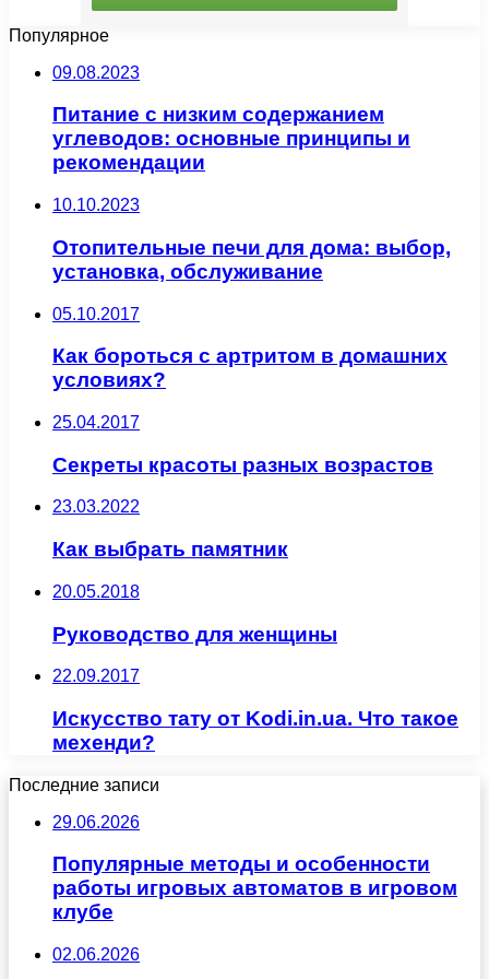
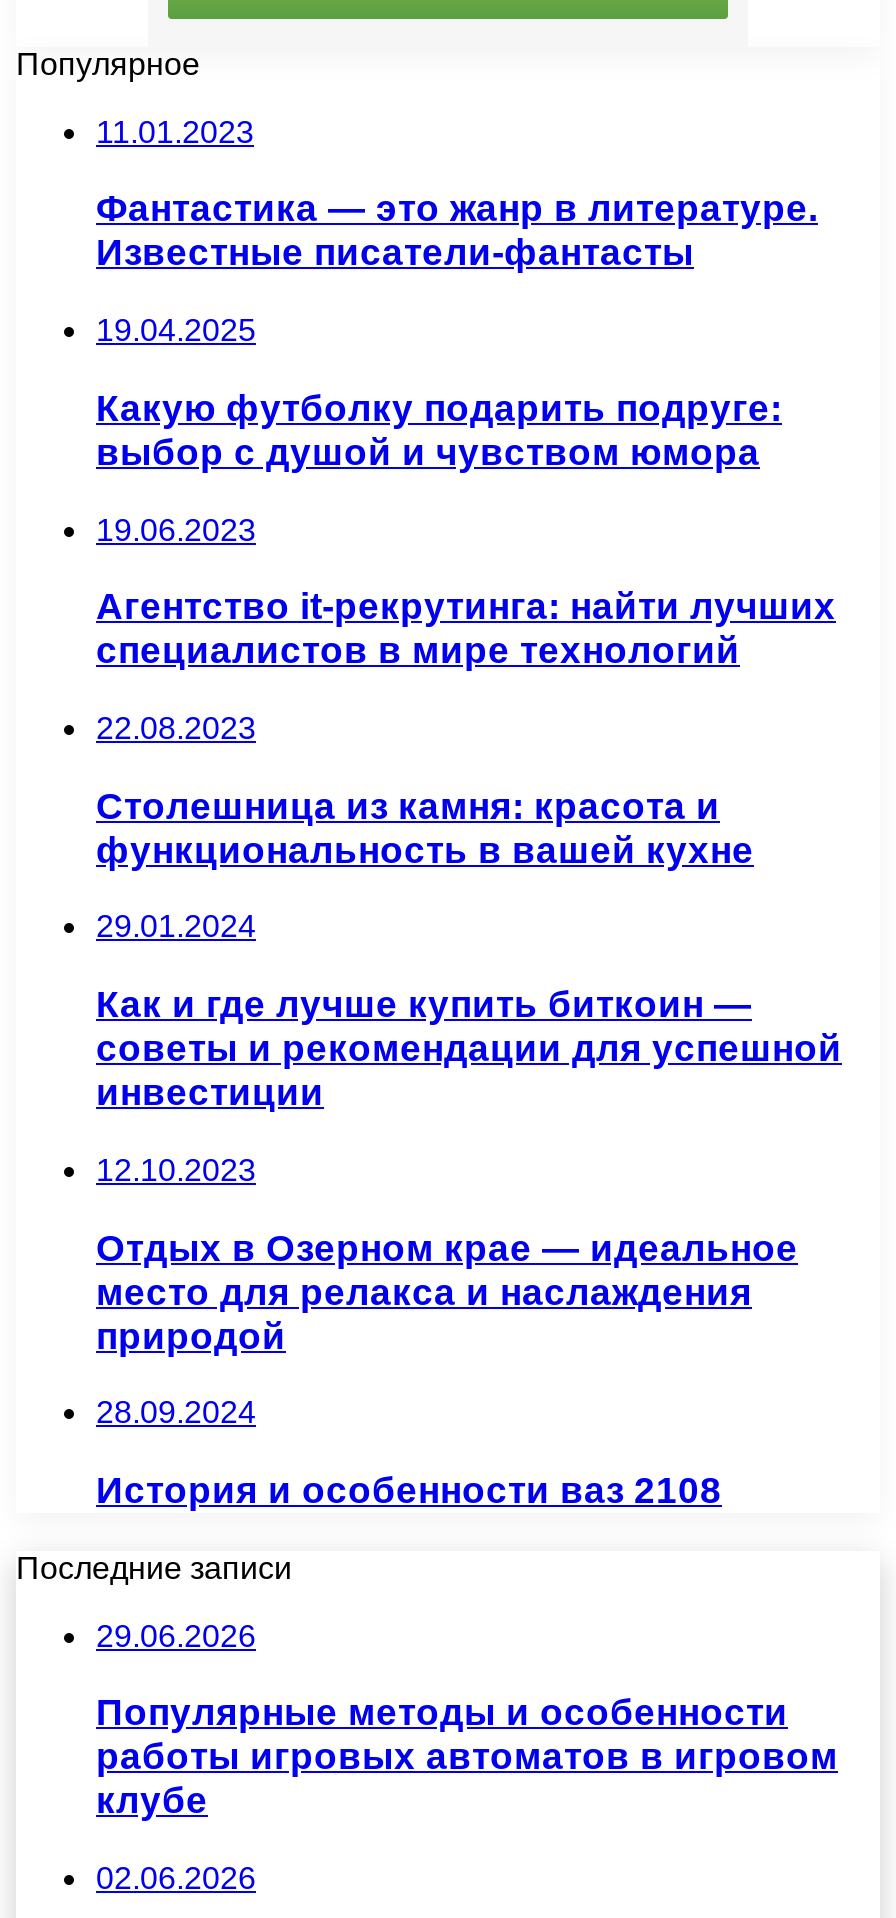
[52,63,140,82] 09.08.2023 -> [96,114,254,148] 11.01.2023
[52,103,410,174] Питание с низким содержанием | углеводов: основные принципы и | рекомендации -> [96,188,818,274] Фантастика — это жанр в литературе. | Известные писатели-фантасты
[52,196,140,214] 10.10.2023 -> [96,313,256,347] 19.04.2025
[52,236,451,283] Отопительные печи для дома: выбор, | установка, обслуживание -> [96,387,782,473] Какую футболку подарить подруге: | выбор с душой и чувством юмора
[52,304,140,323] 05.10.2017 -> [96,512,256,546] 19.06.2023
[52,345,448,391] Как бороться с артритом в домашних | условиях? -> [96,586,836,672] Агентство it-рекрутинга: найти лучших | специалистов в мире технологий
[52,413,140,432] 25.04.2017 -> [96,711,256,745] 22.08.2023
[52,453,433,476] Секреты красоты разных возрастов -> [96,784,754,870] Столешница из камня: красота и | функциональность в вашей кухне
[52,498,140,516] 23.03.2022 -> [96,910,256,944] 29.01.2024
[52,538,288,561] Как выбрать памятник -> [96,983,842,1113] Как и где лучше купить биткоин — | советы и рекомендации для успешной | инвестиции
[52,582,140,601] 20.05.2018 -> [96,1153,256,1187] 12.10.2023
[52,622,337,645] Руководство для женщины -> [96,1226,798,1356] Отдых в Озерном крае — идеальное | место для релакса и наслаждения | природой
[52,667,140,685] 22.09.2017 -> [96,1396,256,1430] 28.09.2024
[52,707,458,754] Искусство тату от Kodi.in.ua. Что такое | мехенди? -> [96,1469,722,1511] История и особенности ваз 2108

